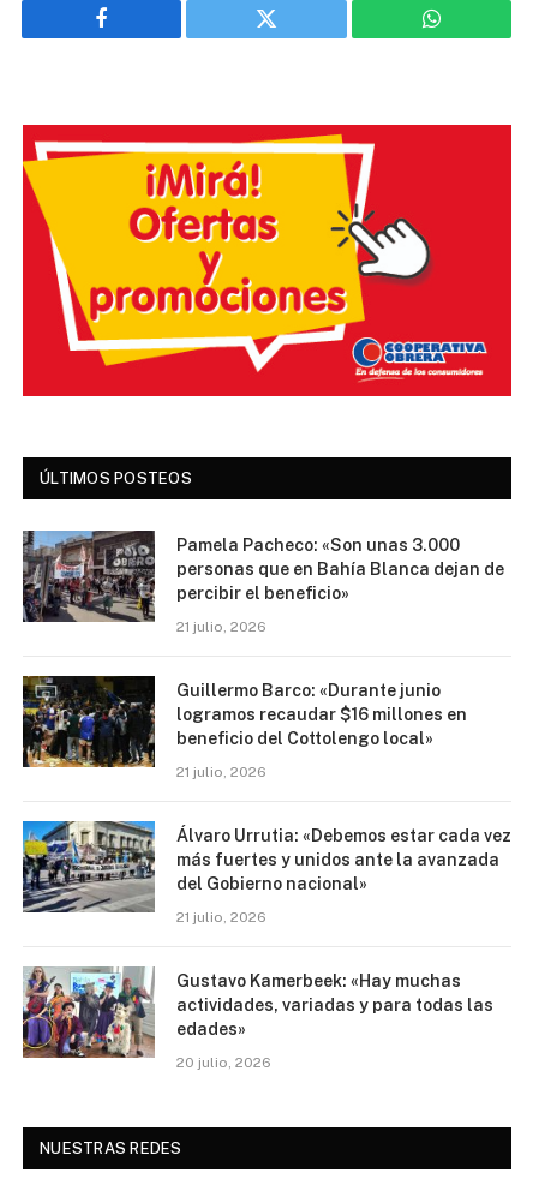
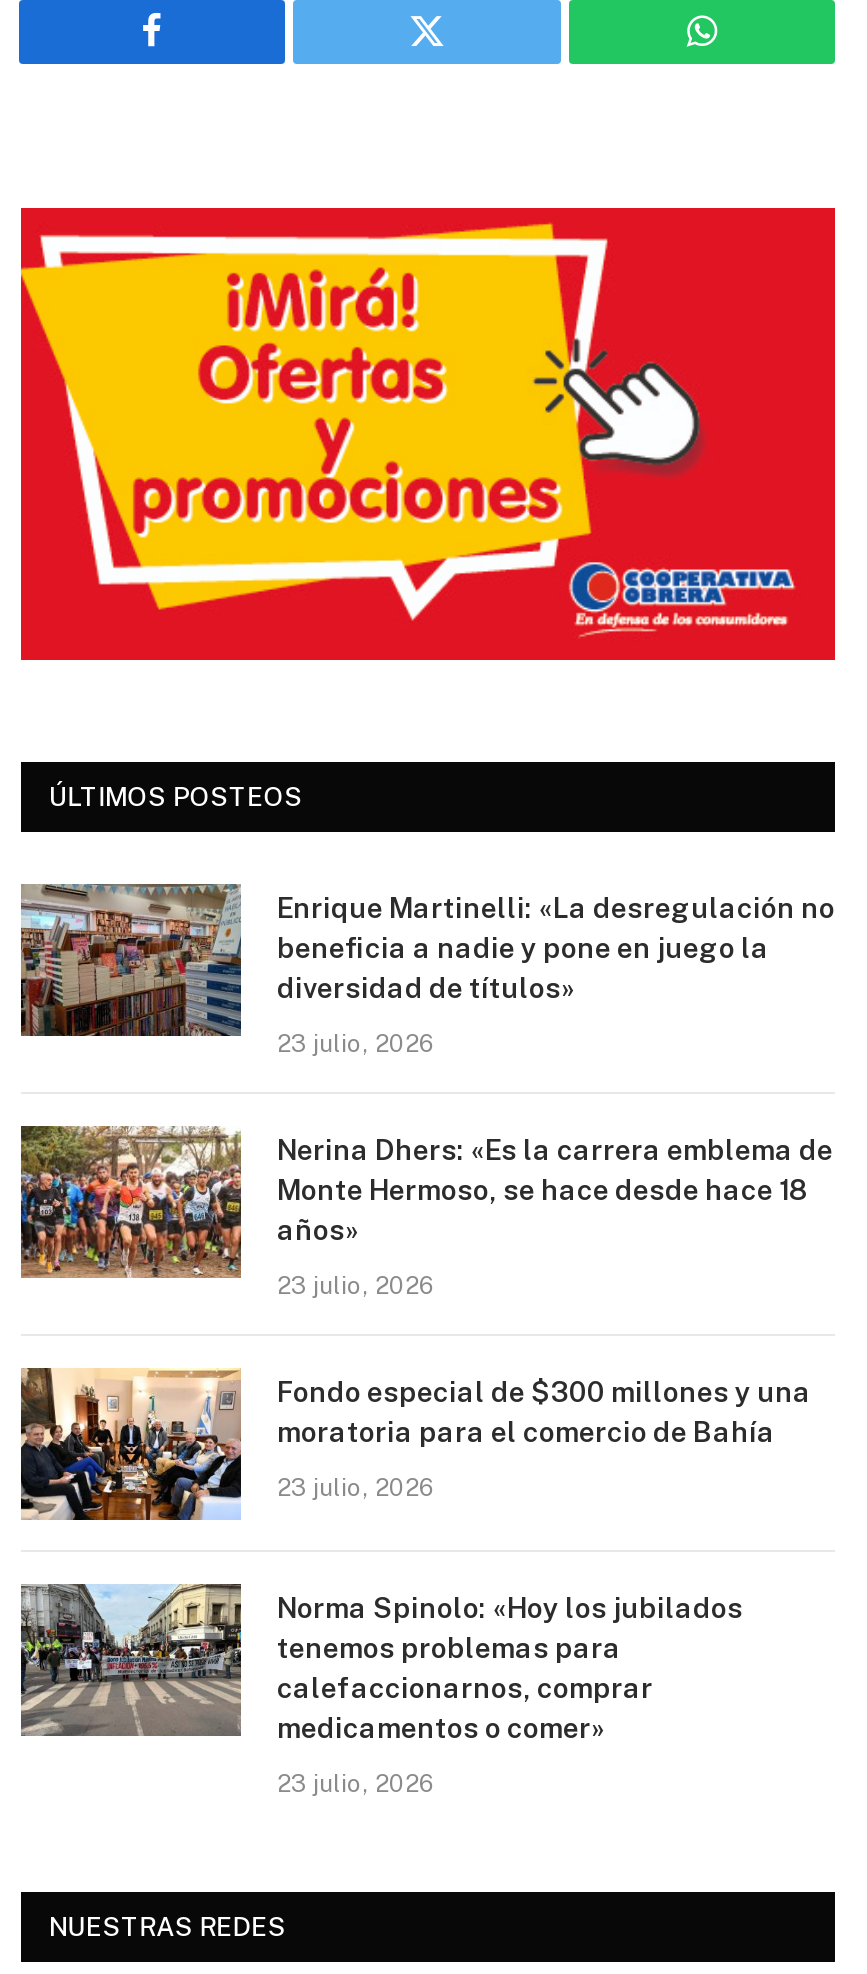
[23,529,504,622] [image] | Pamela Pacheco: «Son unas 3.000 | personas que en Bahía Blanca dejan de | percibir el beneficio» -> [21,882,835,1036] [image] | Enrique Martinelli: «La desregulación no | beneficia a nadie y pone en juego la | diversidad de títulos»
[176,618,266,635] 21 julio, 2026 -> [277,1030,435,1058] 23 julio, 2026
[22,675,467,768] [image] | Guillermo Barco: «Durante junio | logramos recaudar $16 millones en | beneficio del Cottolengo local» -> [19,1124,833,1280] [image] | Nerina Dhers: «Es la carrera emblema de | Monte Hermoso, se hace desde hace 18 | años»
[176,763,266,780] 21 julio, 2026 -> [277,1272,435,1300] 23 julio, 2026
[22,820,511,914] [image] | Álvaro Urrutia: «Debemos estar cada vez | más fuertes y unidos ante la avanzada | del Gobierno nacional» -> [19,1366,811,1522] [image] | Fondo especial de $300 millones y una | moratoria para el comercio de Bahía
[176,909,266,926] 21 julio, 2026 -> [277,1474,435,1502] 23 julio, 2026
[22,951,493,1059] [image] | Gustavo Kamerbeek: «Hay muchas | actividades, variadas y para todas las | edades» -> [19,1582,743,1762] [image] | Norma Spinolo: «Hoy los jubilados | tenemos problemas para | calefaccionarnos, comprar | medicamentos o comer»
[176,1054,271,1071] 20 julio, 2026 -> [277,1770,435,1798] 23 julio, 2026

